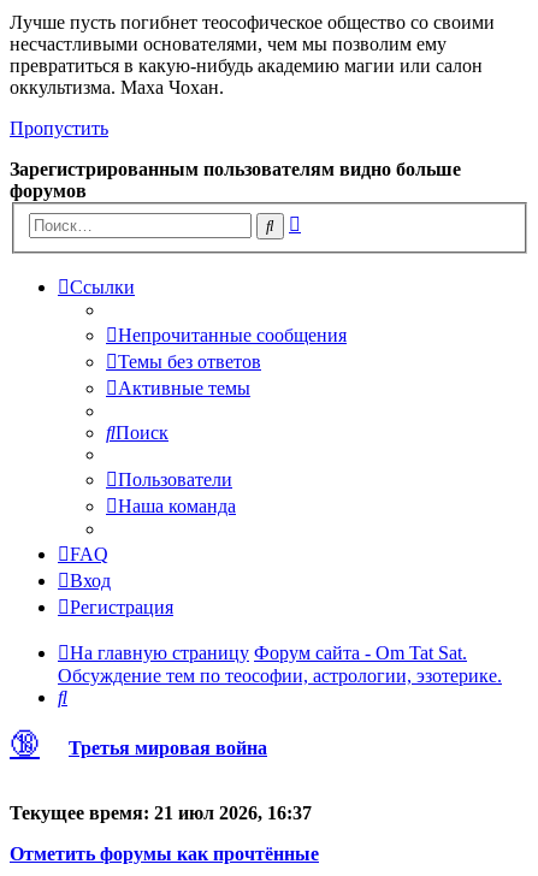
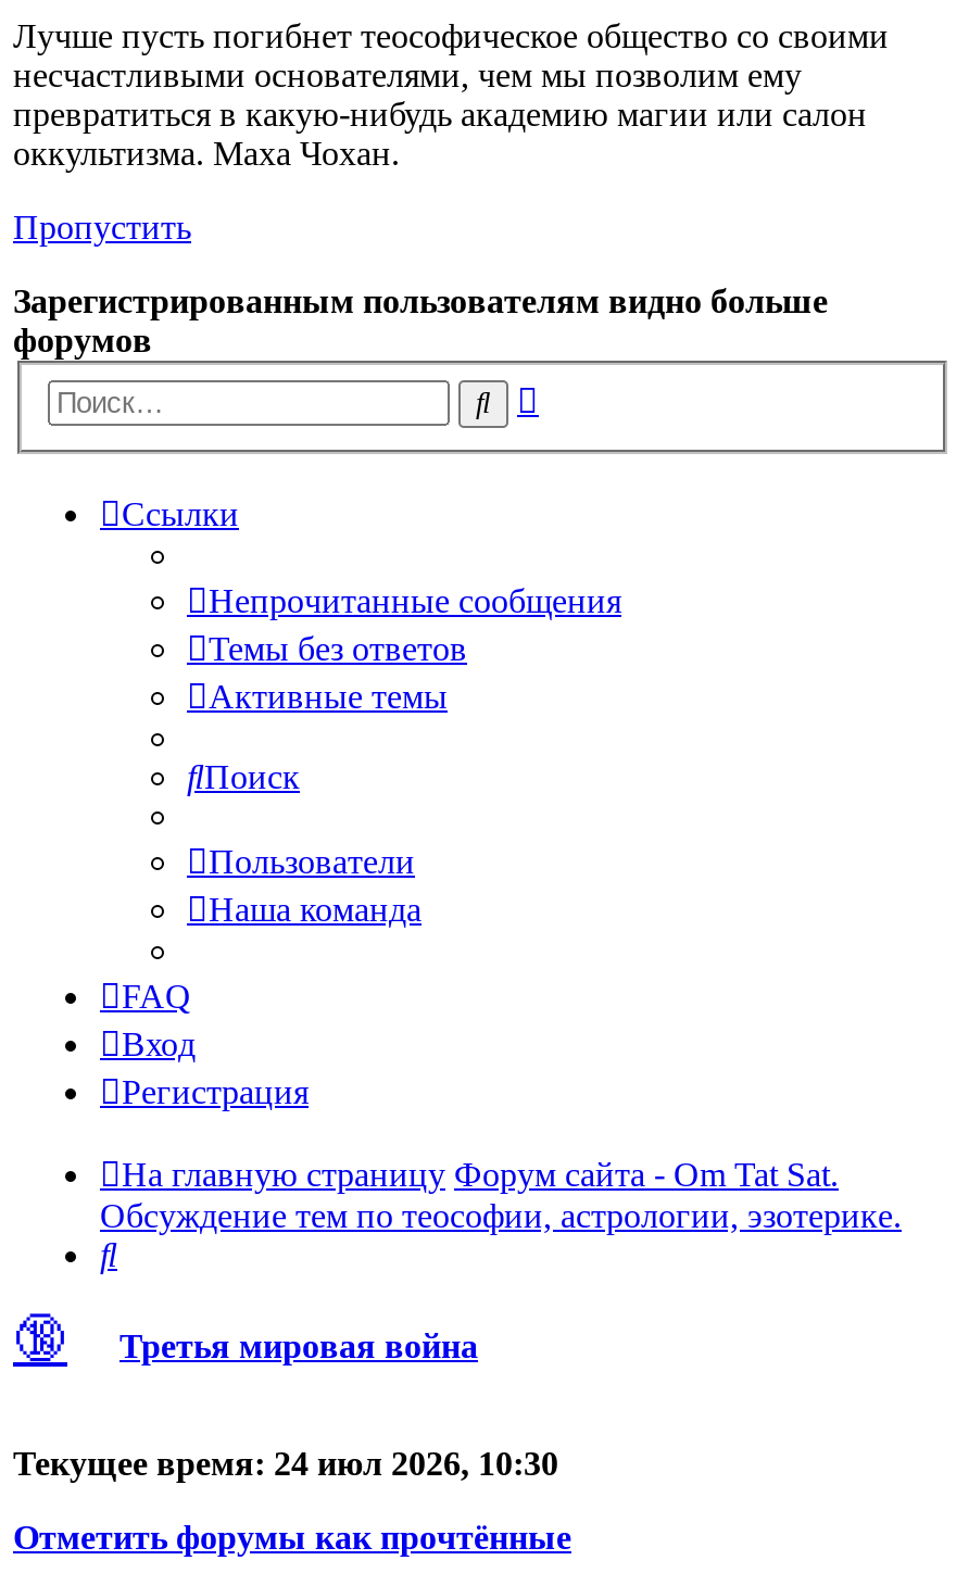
[10,803,312,824] Текущее время: 21 июл 2026, 16:37 -> [13,1446,558,1483] Текущее время: 24 июл 2026, 10:30

